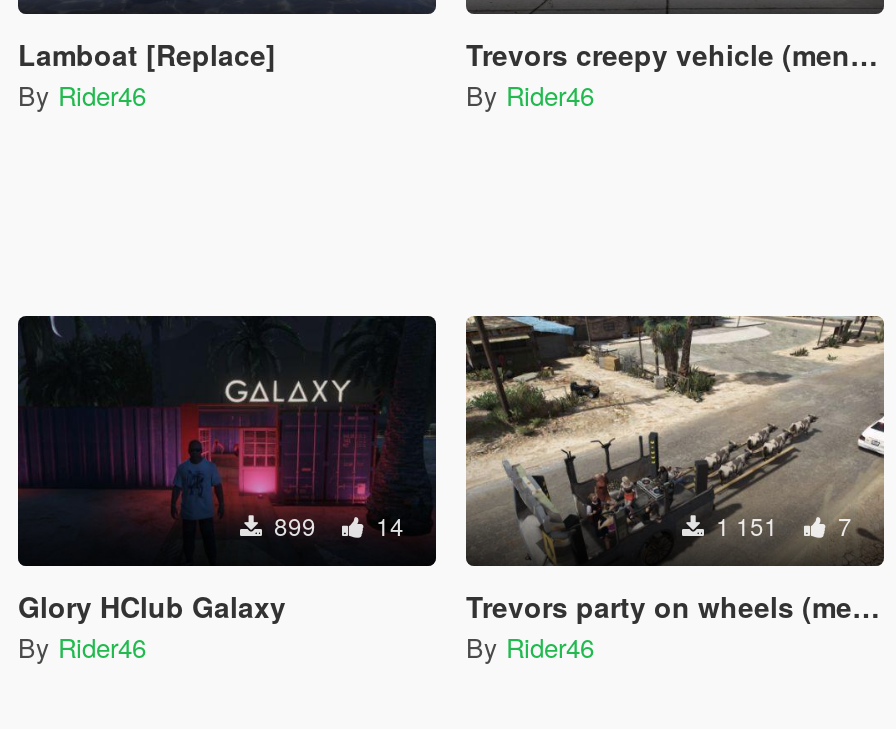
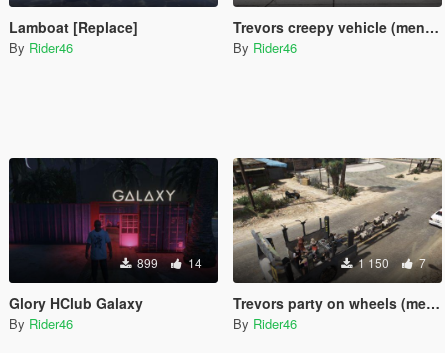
[710,508,852,542] 1 151 7 -> [355,254,426,271] 1 150 7

